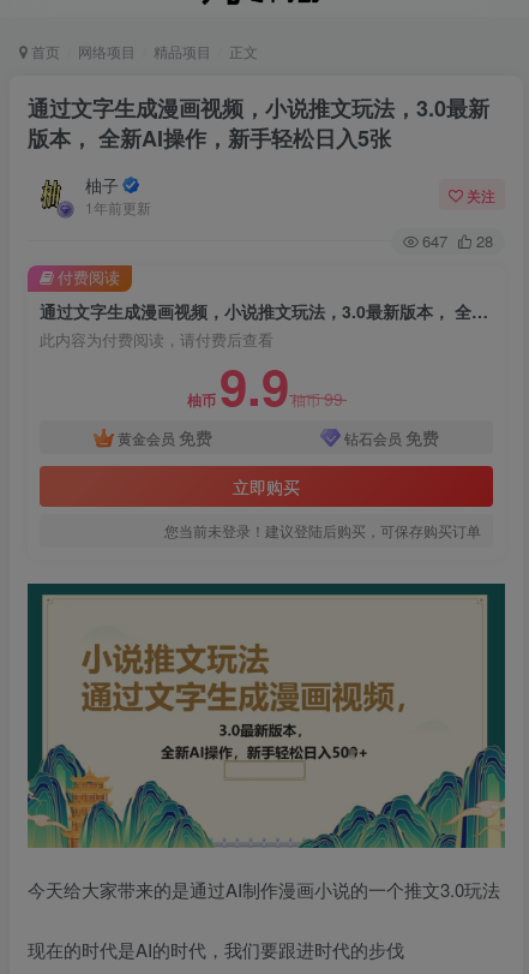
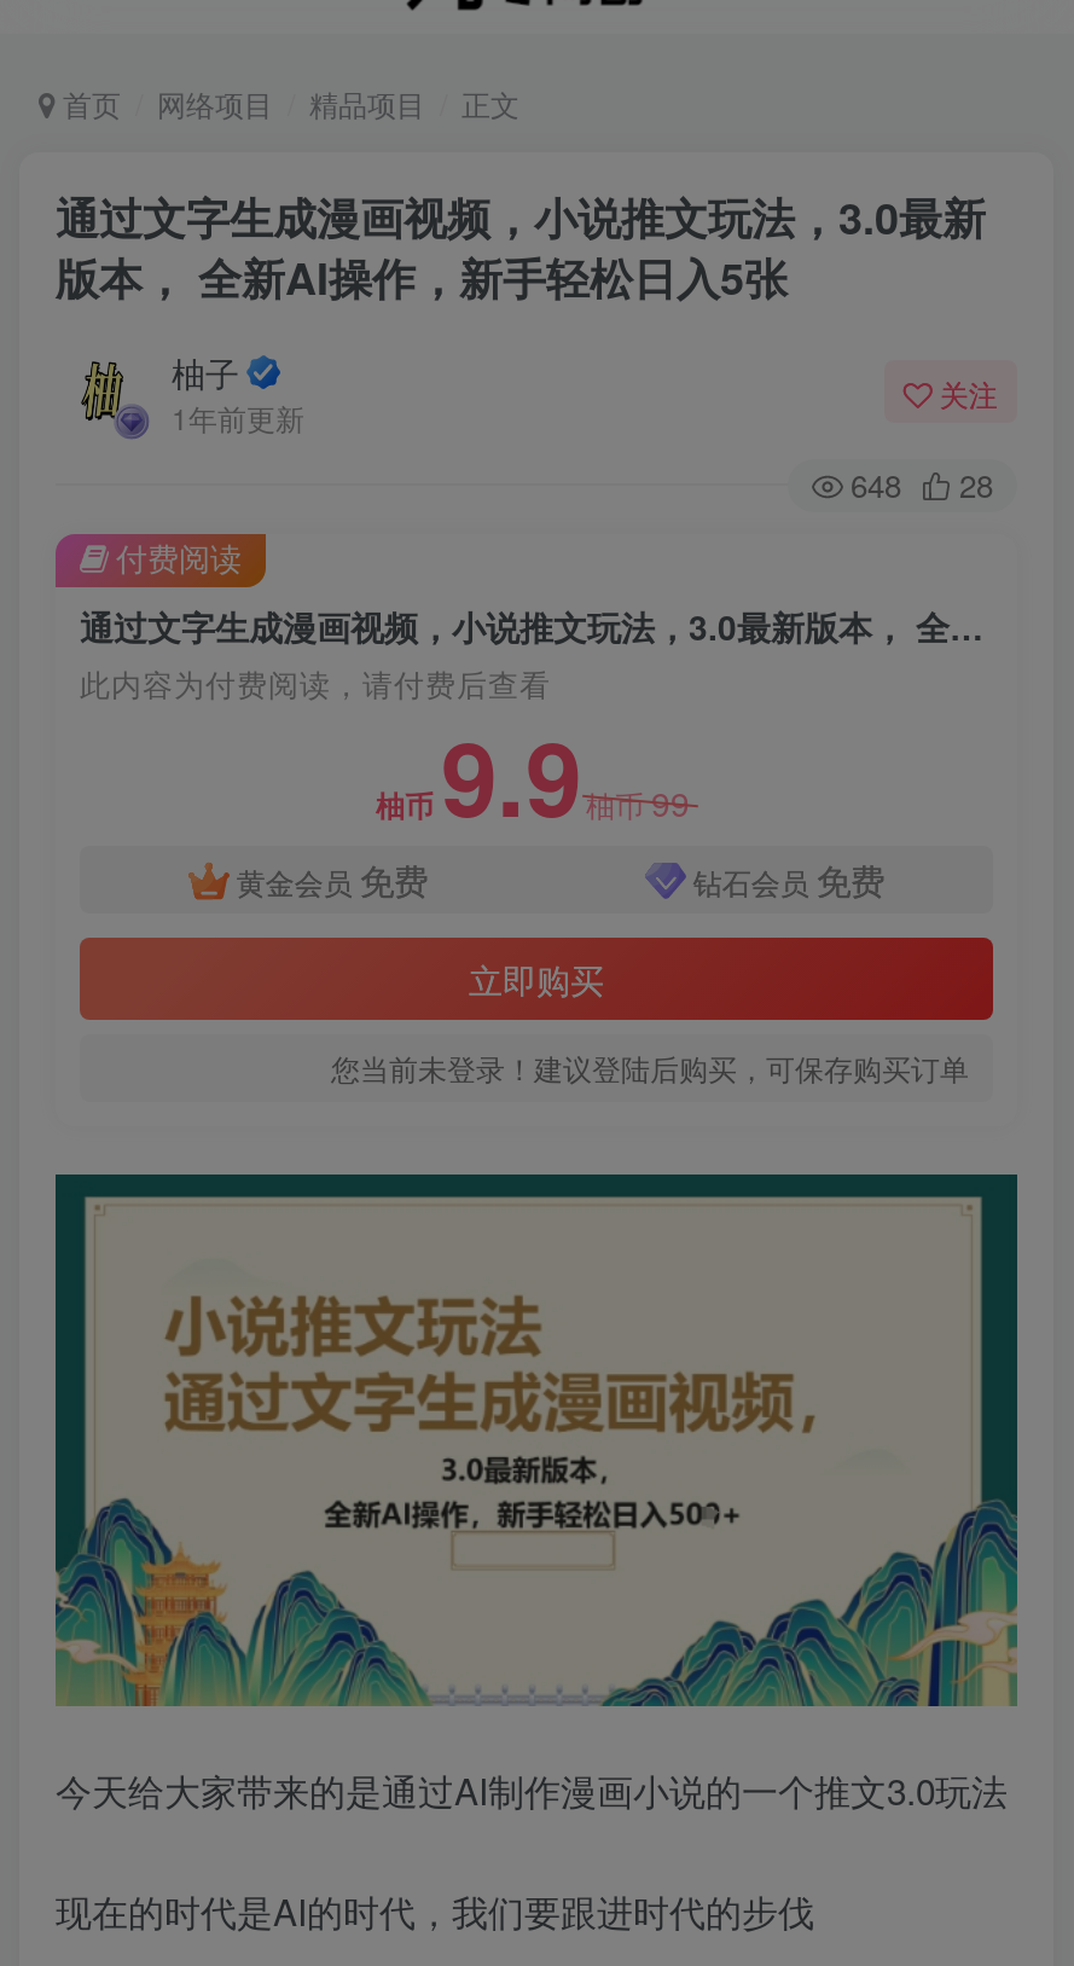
[422,229,493,252] 647 28 -> [851,462,993,508] 648 28

